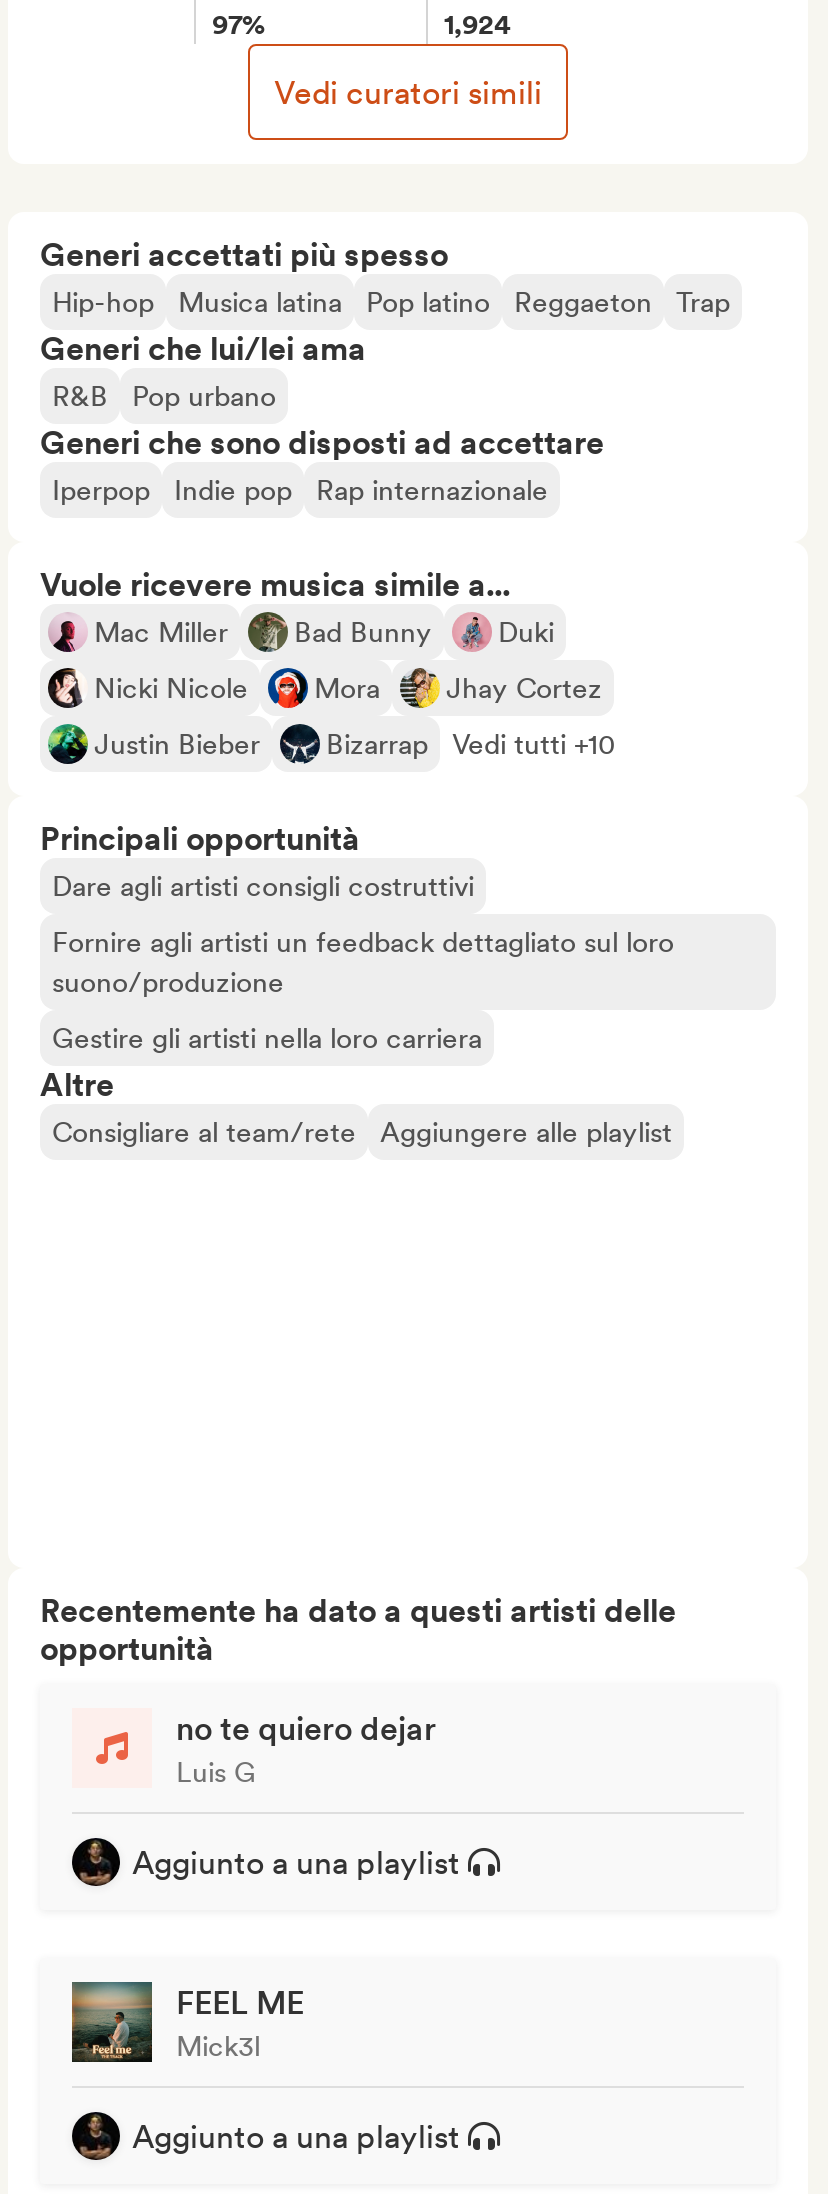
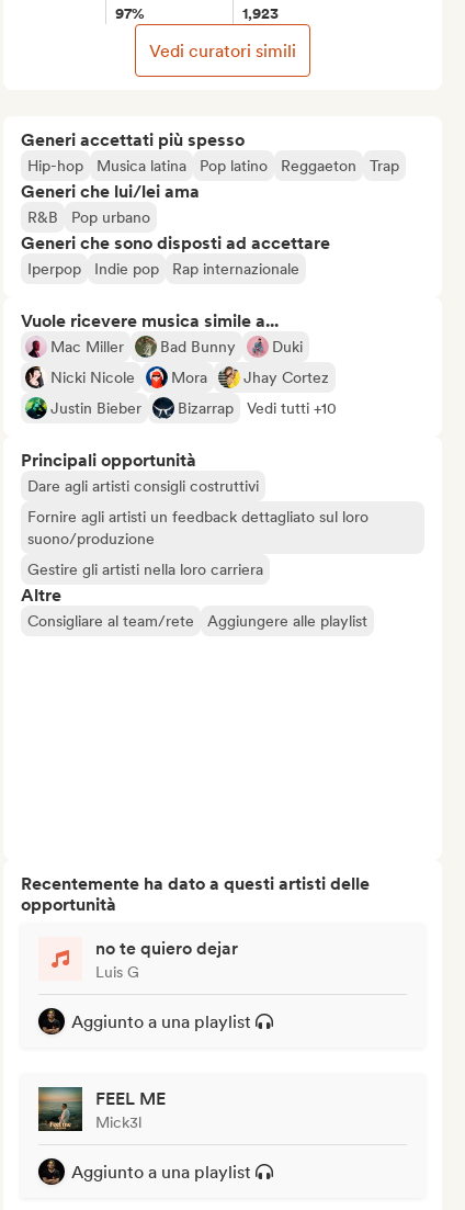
[444,8,512,40] 1,924 -> [242,4,279,22] 1,923

